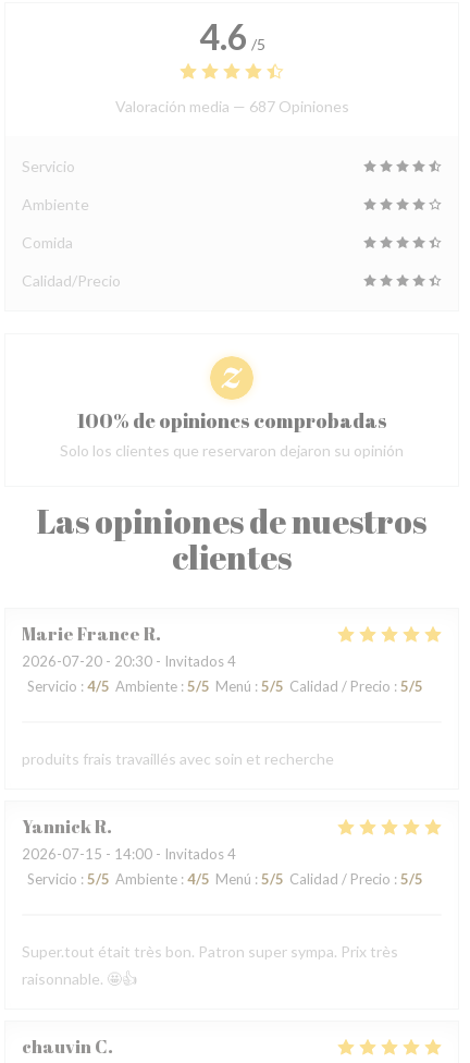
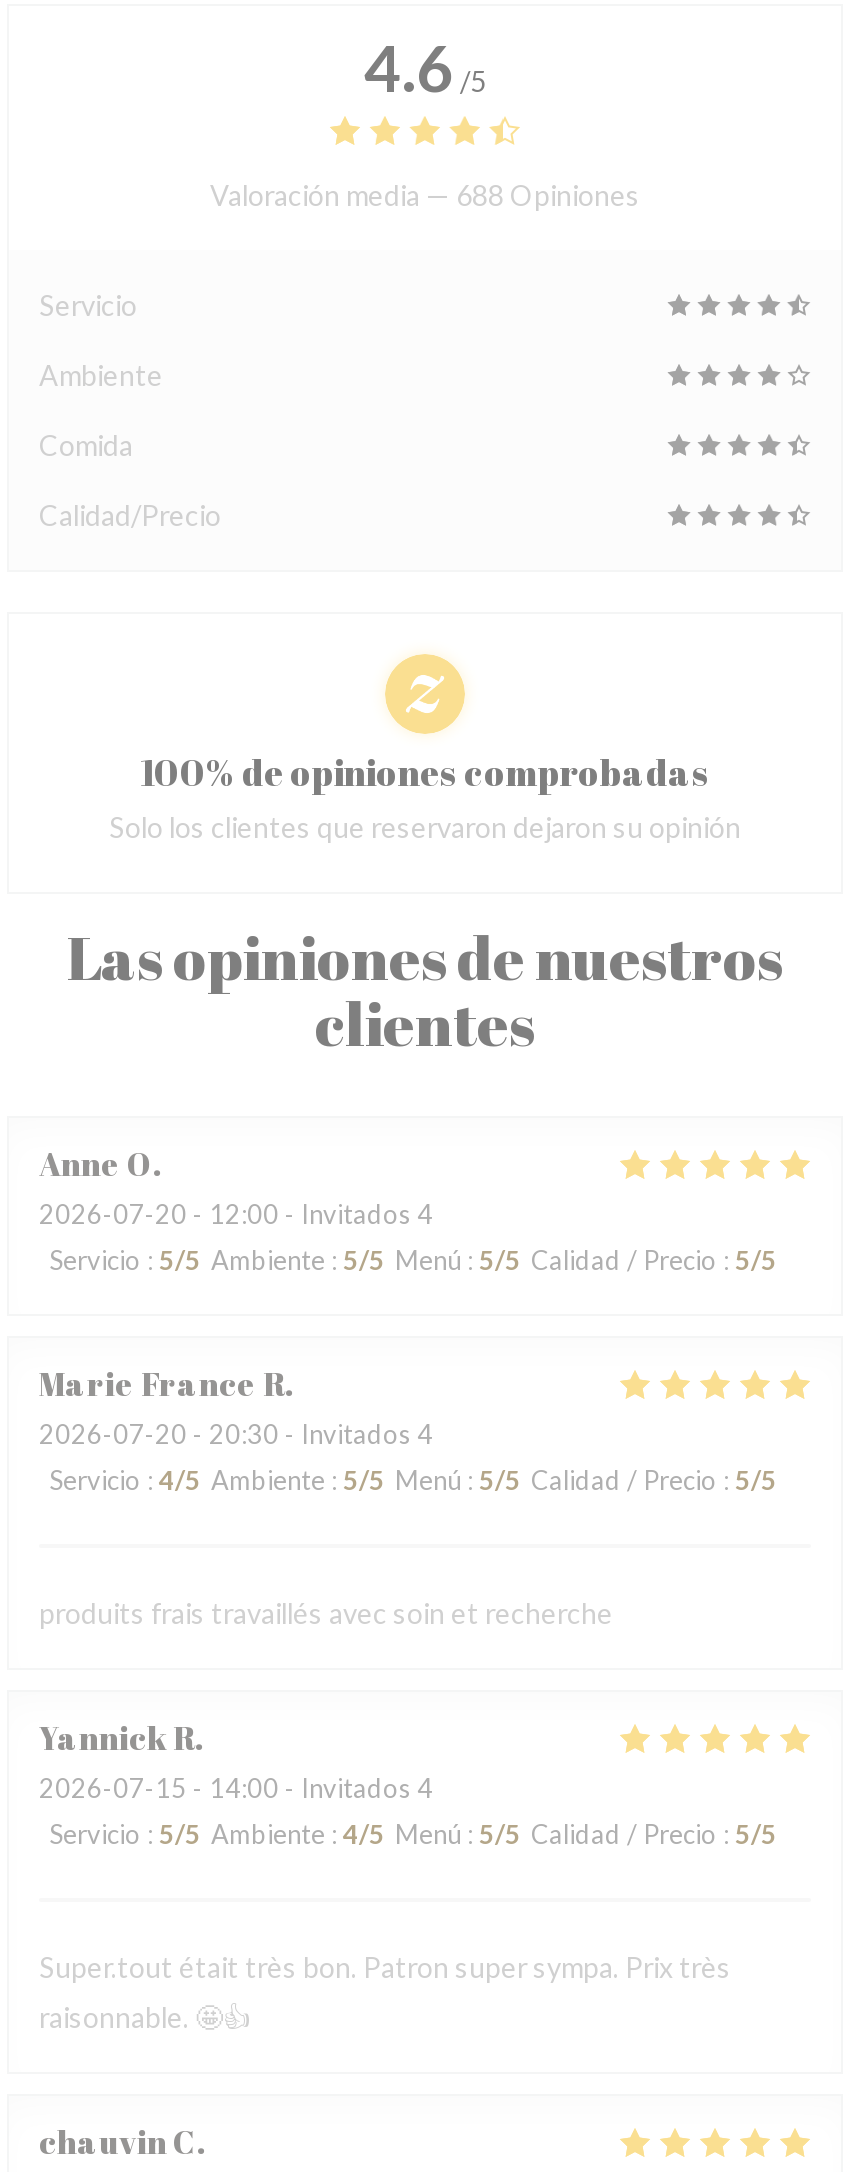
[115,97,349,115] Valoración media — 687 Opiniones -> [210,178,640,212] Valoración media — 688 Opiniones
none -> [39,1142,777,1276] Anne O | 2026-07-20 - 12:00 - Invitados 4 | Servicio: 5/5 Ambiente: 5/5 Menú: 5/5 Calidad / Precio: 5/5

